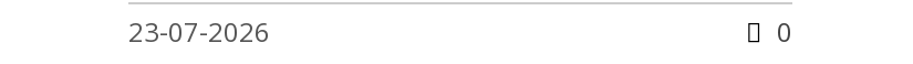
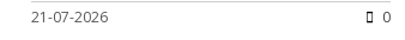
[128,11,270,49] 23-07-2026 -> [31,7,108,27] 21-07-2026

